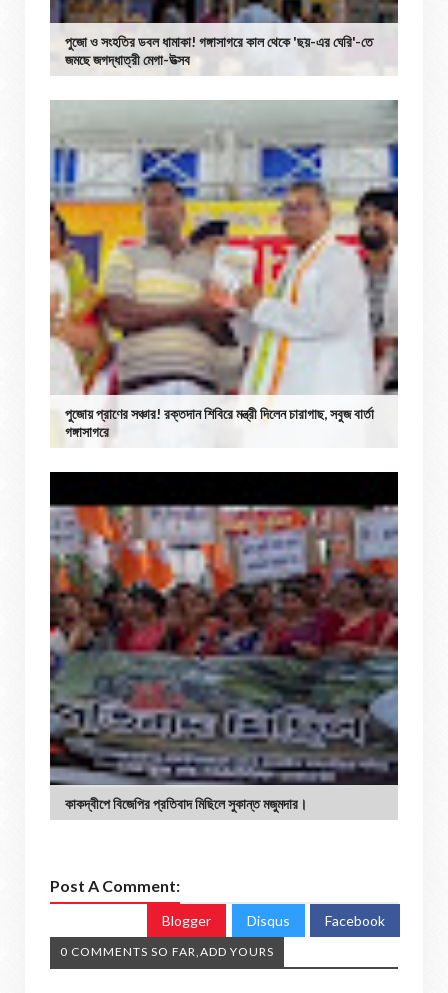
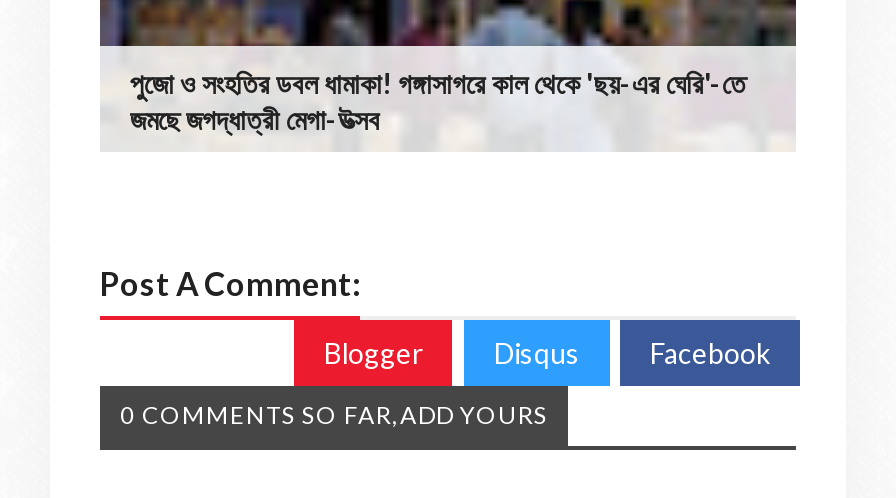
[49,99,399,440] [image] | পুজোয় প্রাণের সঞ্চার! রক্তদান শিবিরে মন্ত্রী দিলেন চারাগাছ, সবুজ বার্তা | গঙ্গাসাগরে -> none
[49,471,399,812] [image] | কাকদ্বীপে বিজেপির প্রতিবাদ মিছিলে সুকান্ত মজুমদার। -> none

